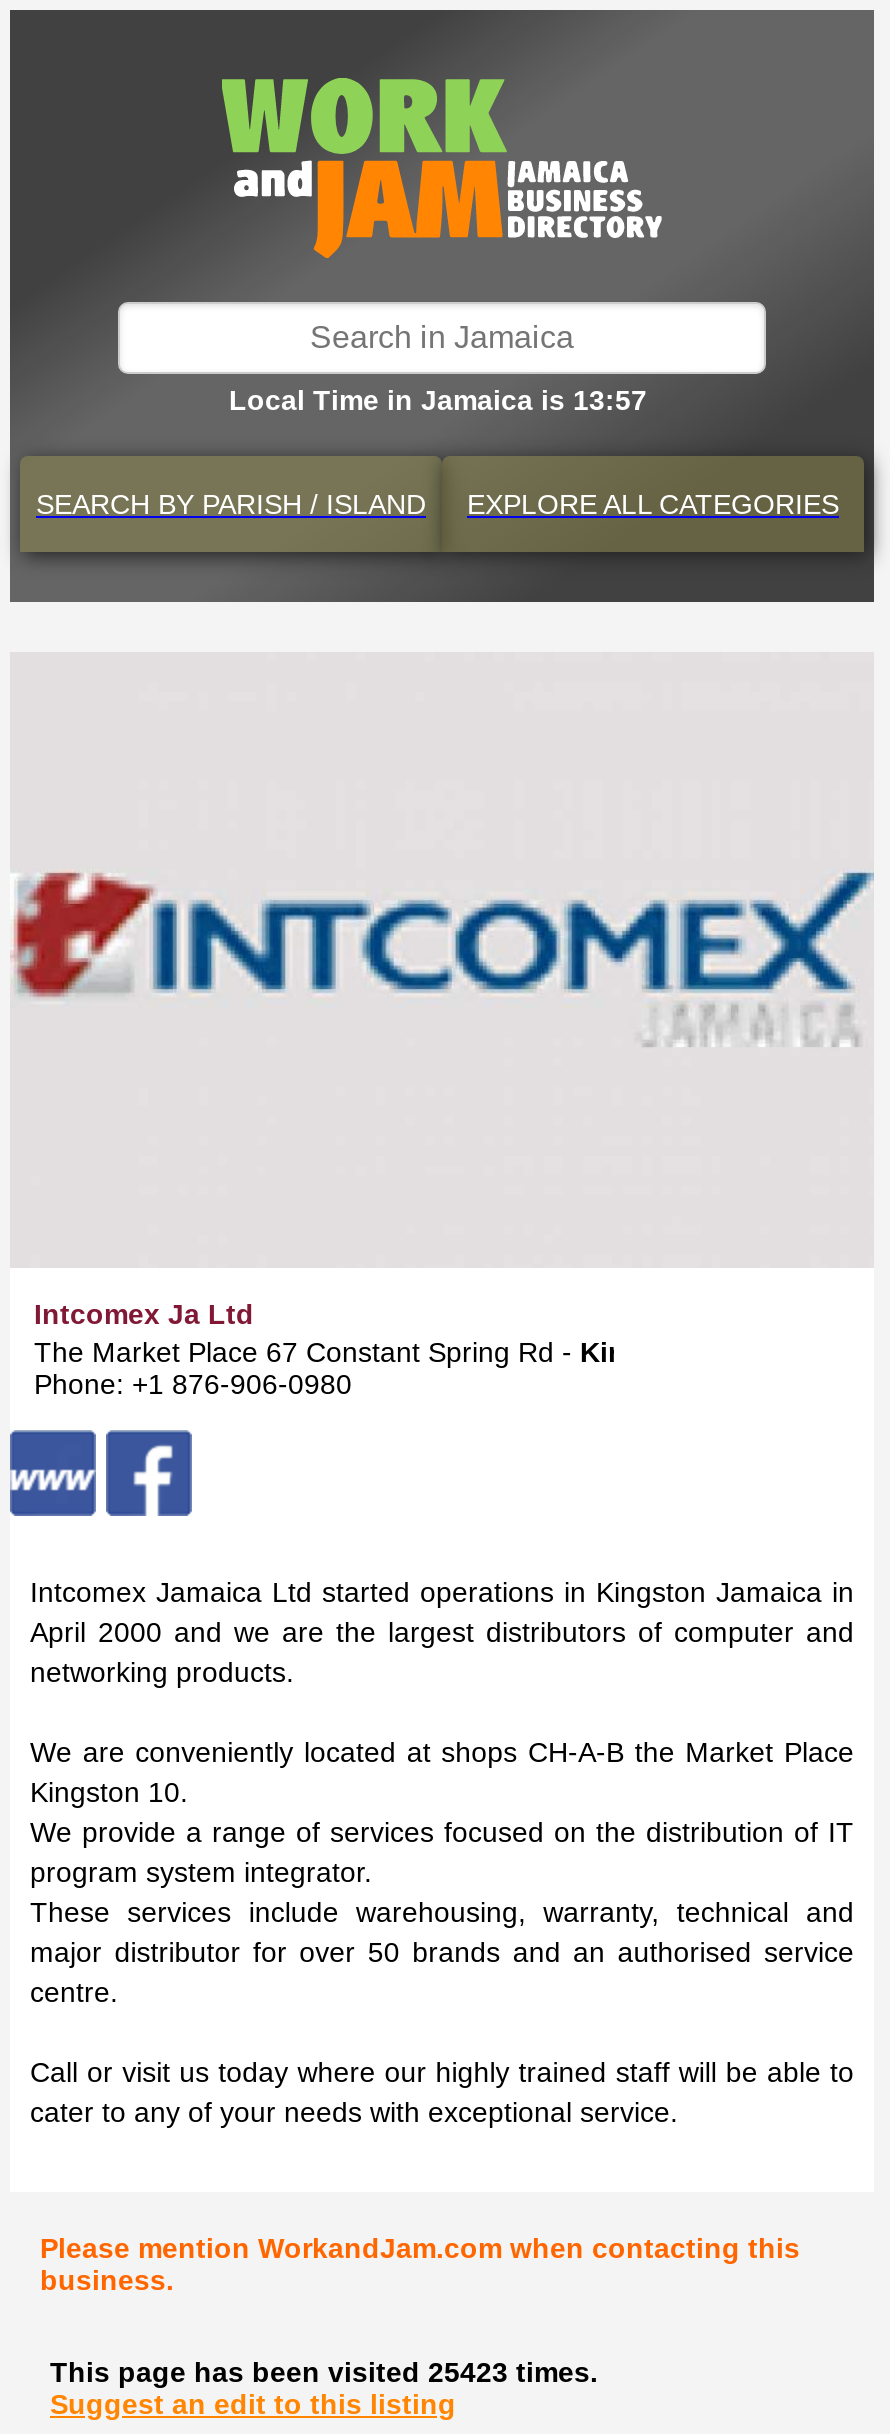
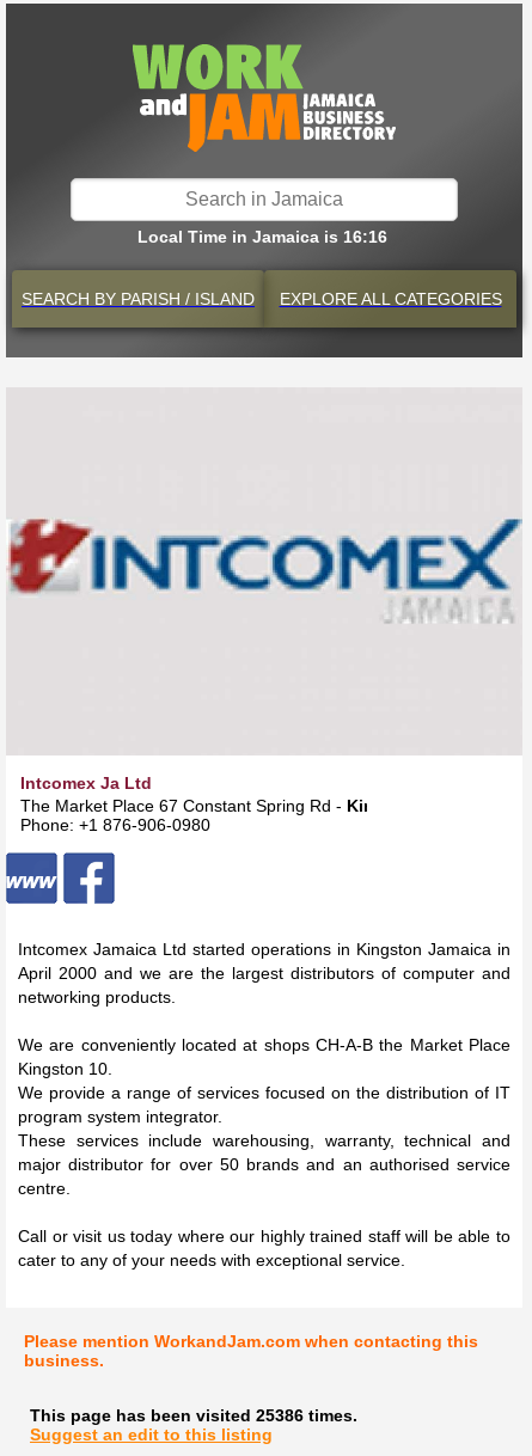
[229,384,647,416] Local Time in Jamaica is 13:57 -> [137,227,387,246] Local Time in Jamaica is 16:16
[50,2356,598,2388] This page has been visited 25423 times. -> [30,1406,357,1425] This page has been visited 25386 times.

